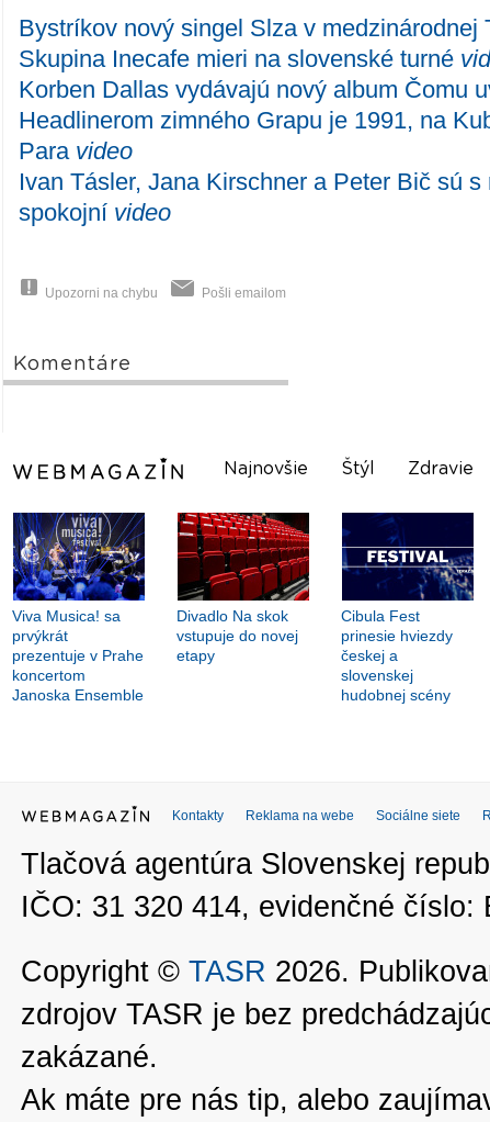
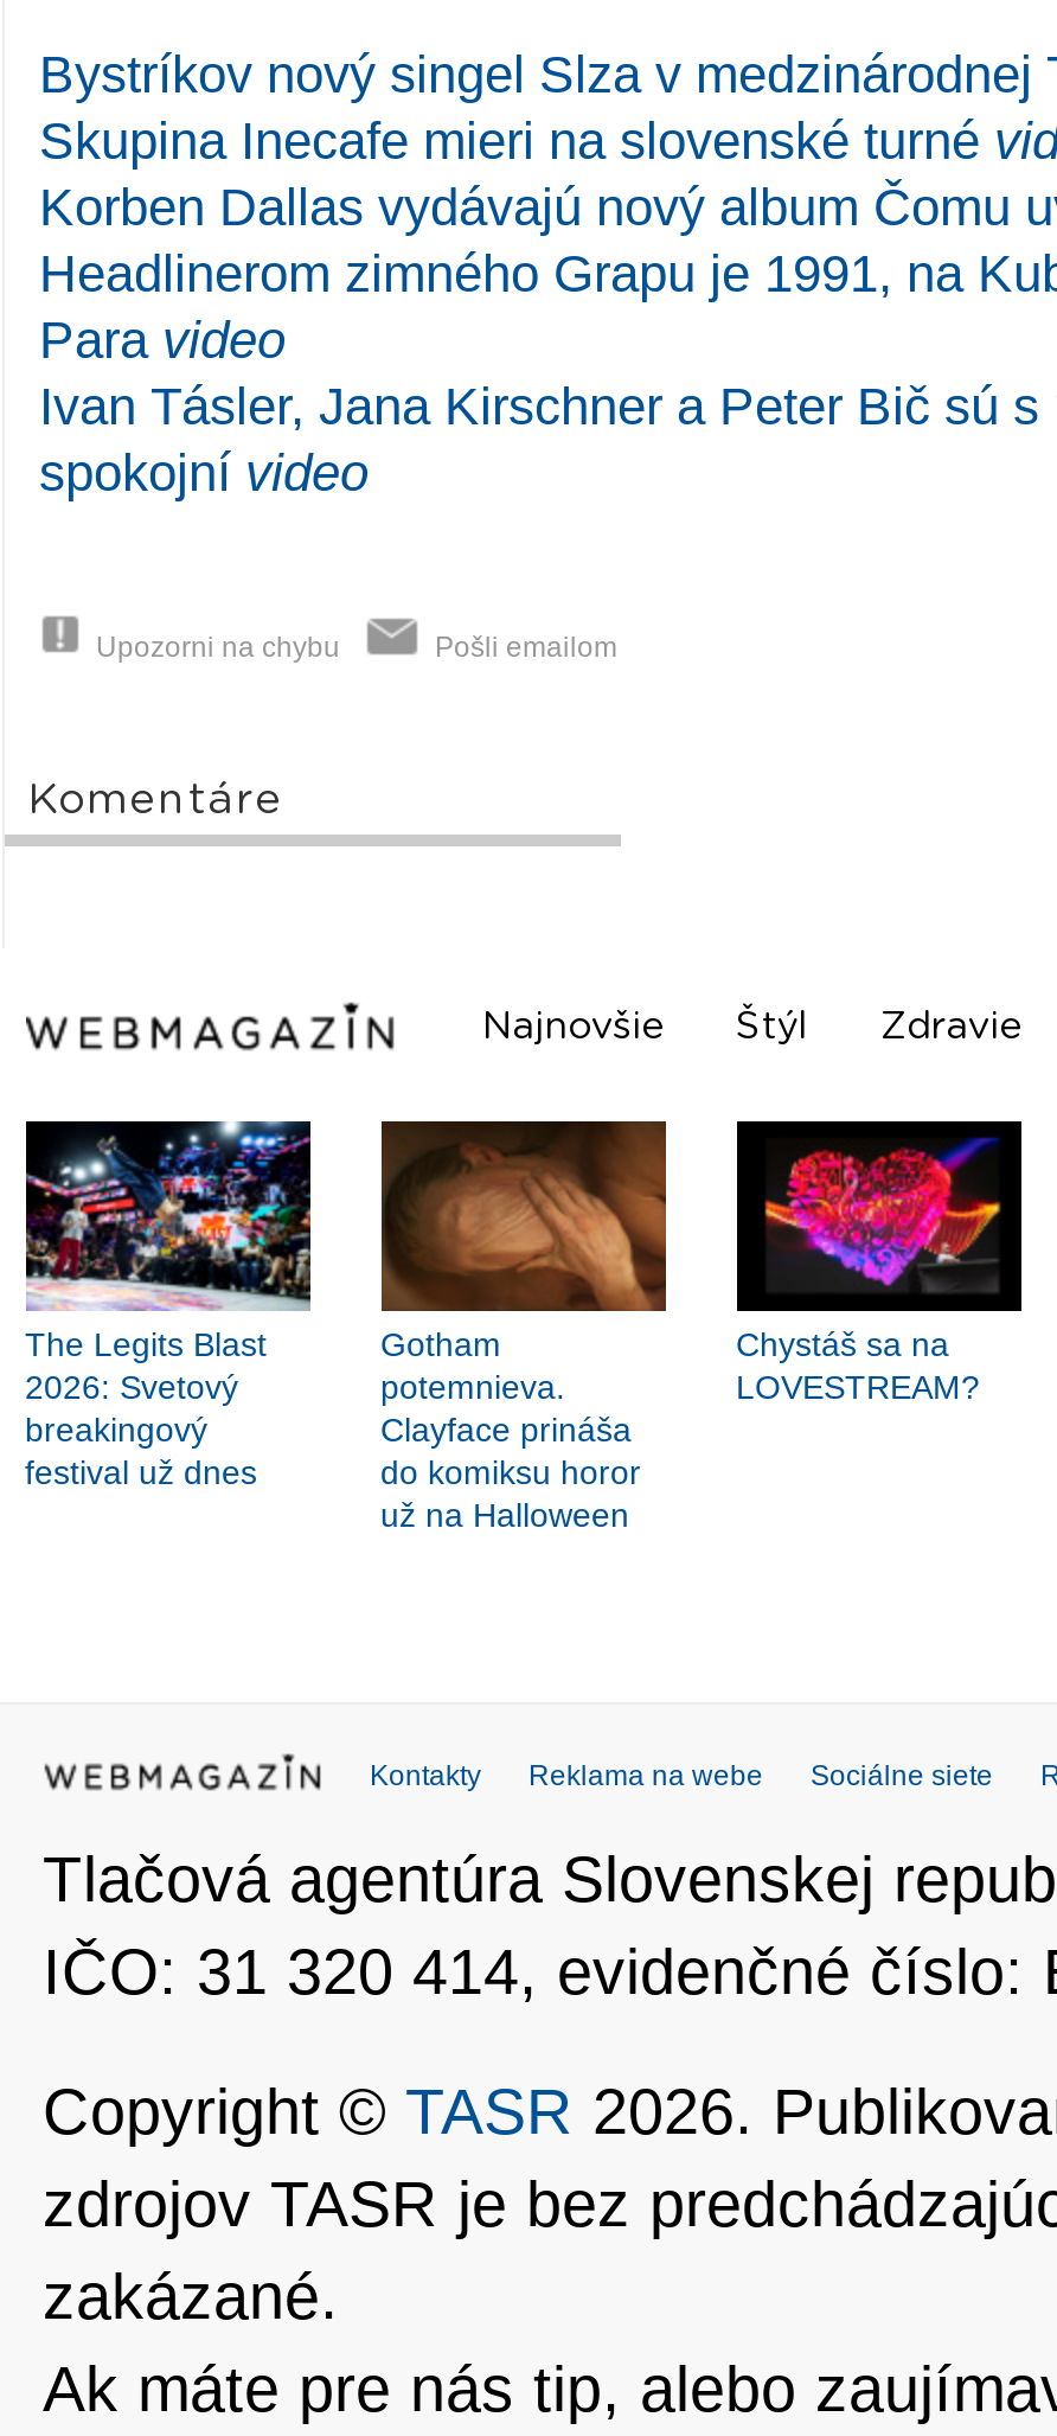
[12,512,146,704] [image] | Viva Musica! sa | prvýkrát | prezentuje v Prahe | koncertom | Janoska Ensemble -> [24,1119,313,1492] [image] | The Legits Blast | 2026: Svetový | breakingový | festival už dnes
[176,512,309,664] [image] | Divadlo Na skok | vstupuje do novej | etapy -> [379,1119,666,1534] [image] | Gotham | potemnieva. | Clayface prináša | do komiksu horor | už na Halloween
[341,513,475,704] [image] | Cibula Fest | prinesie hviezdy | českej a | slovenskej | hudobnej scény -> [735,1121,1024,1406] [image] | Chystáš sa na | LOVESTREAM?

